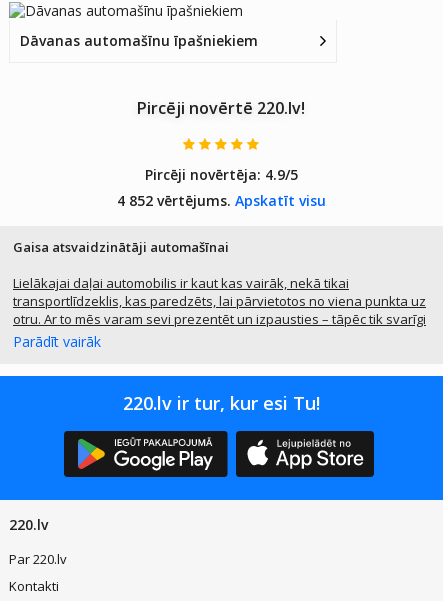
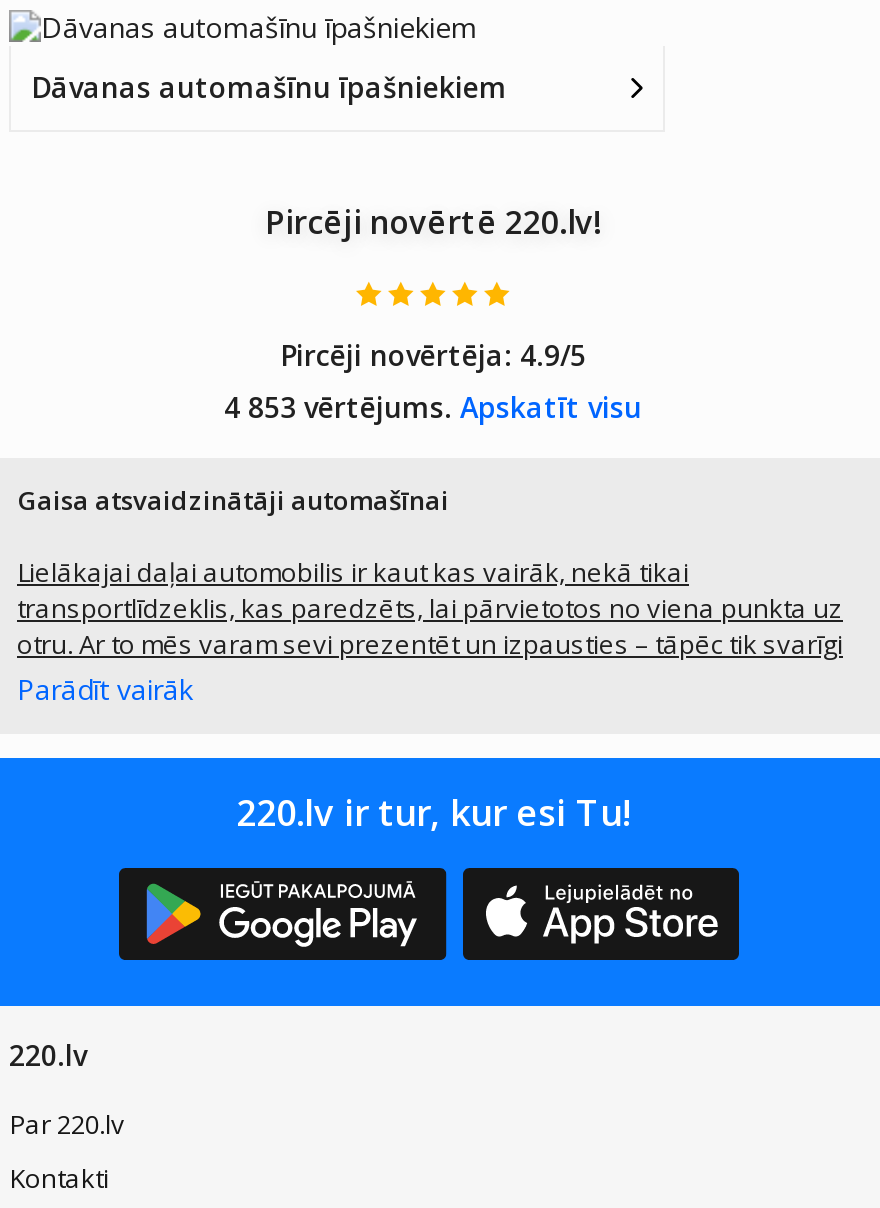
[116,191,325,210] 4 852 vērtējums. Apskatīt visu -> [224,388,642,426] 4 853 vērtējums. Apskatīt visu

